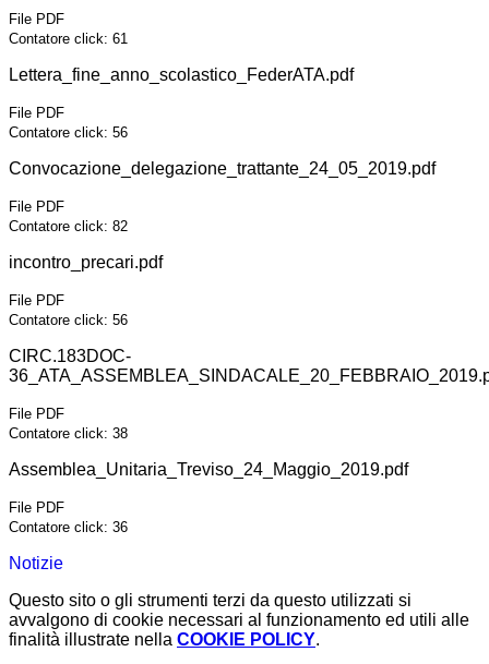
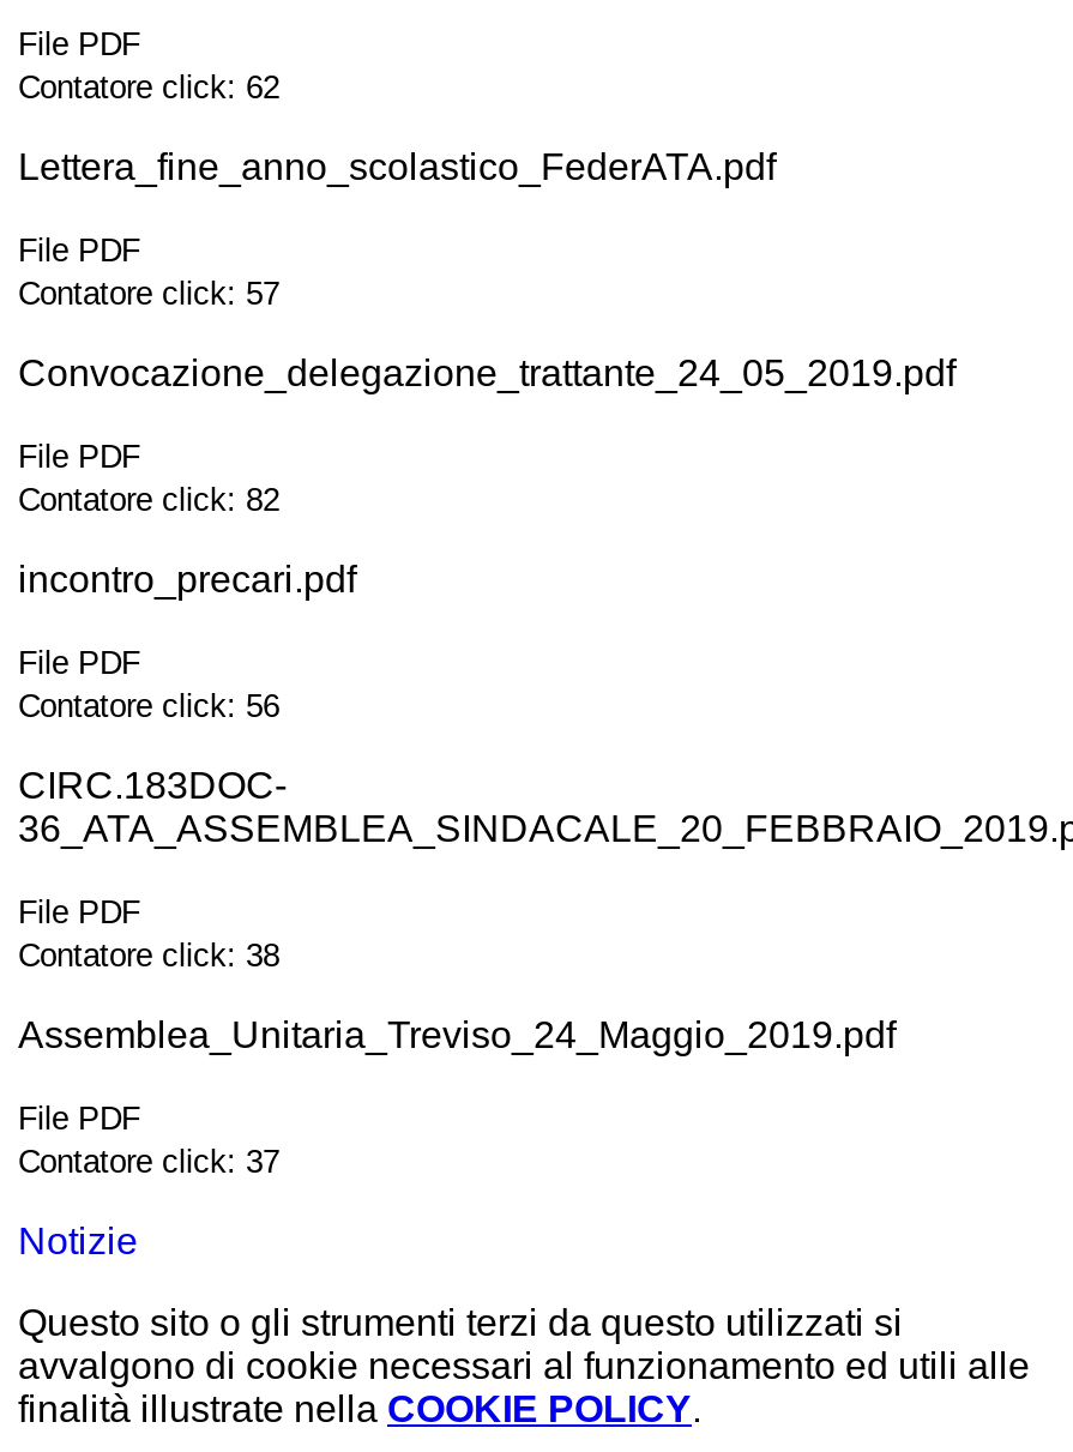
[9,31,128,47] Contatore click: 61 -> [18,70,279,106] Contatore click: 62
[9,125,128,141] Contatore click: 56 -> [18,276,279,312] Contatore click: 57
[9,519,128,536] Contatore click: 36 -> [18,1144,279,1180] Contatore click: 37

